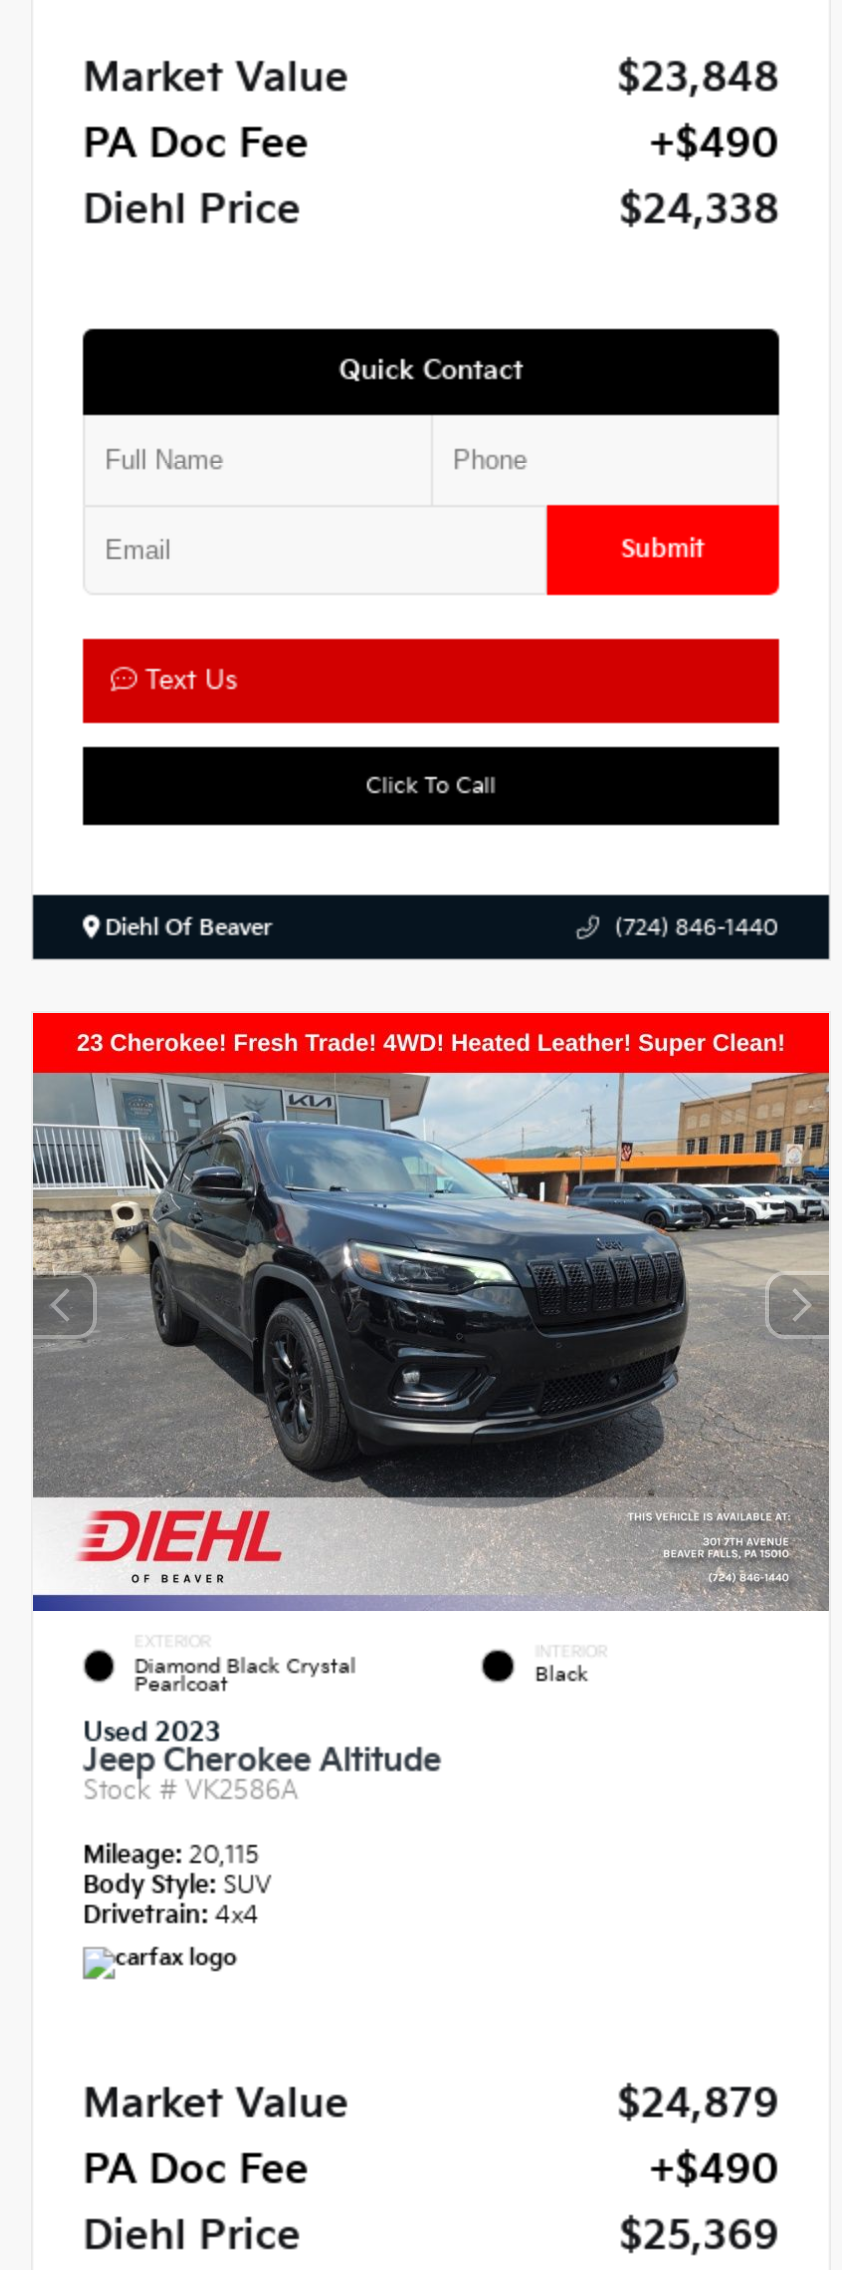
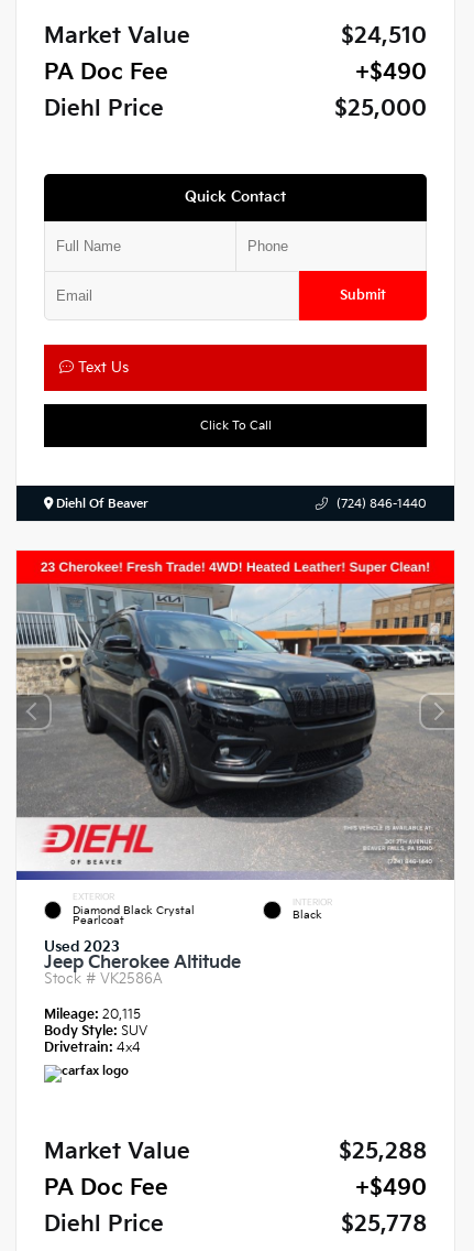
[617,55,779,103] $23,848 -> [341,23,427,50] $24,510
[619,187,779,235] $24,338 -> [334,96,427,122] $25,000
[617,2081,779,2129] $24,879 -> [339,1139,427,1165] $25,288
[619,2213,779,2261] $25,369 -> [341,1211,427,1238] $25,778

